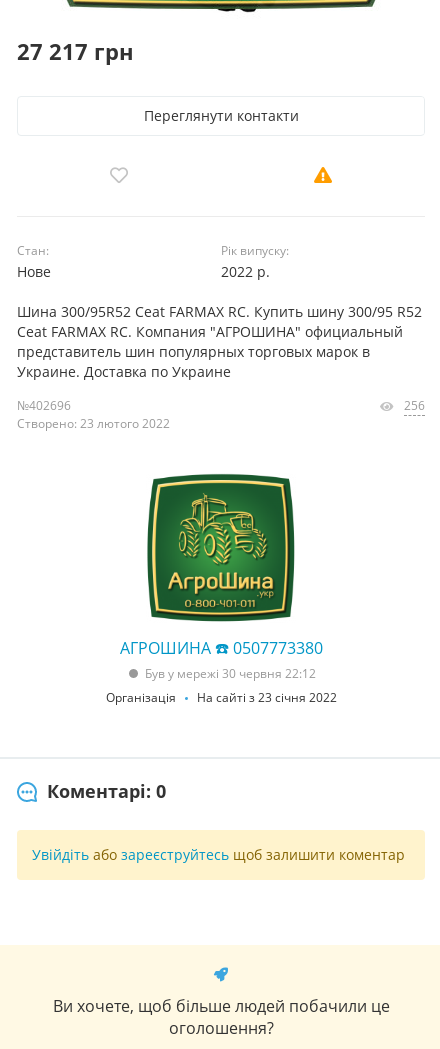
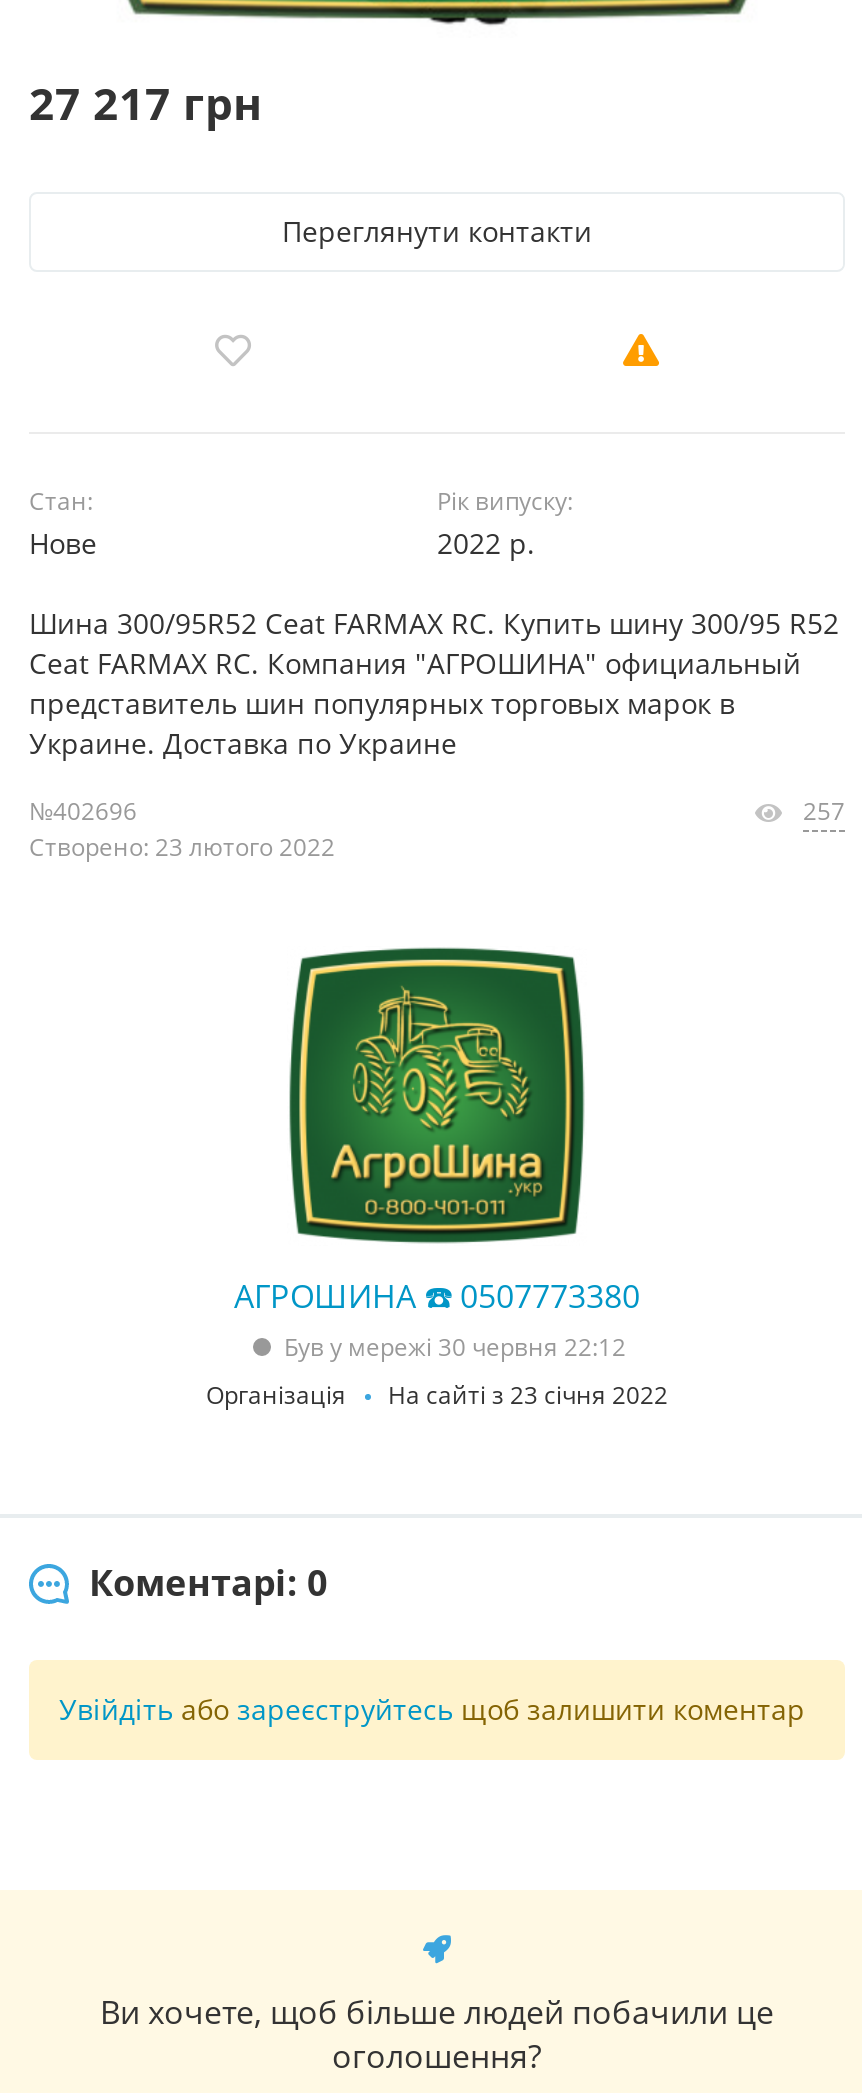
[404,397,425,414] 256 -> [803,794,845,828] 257

